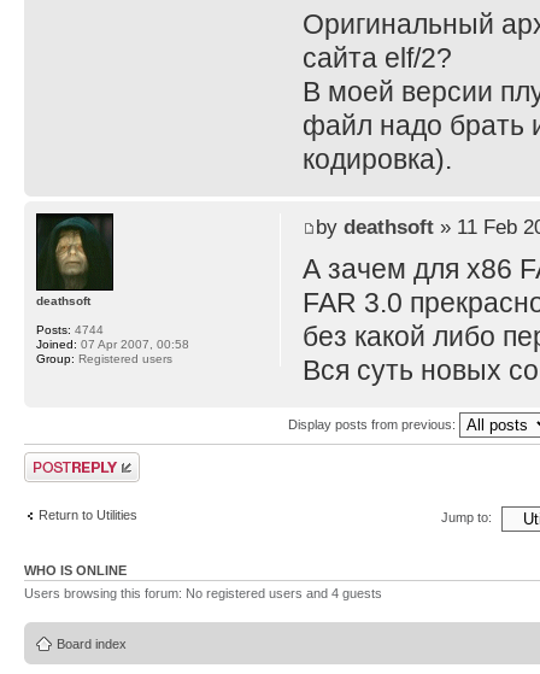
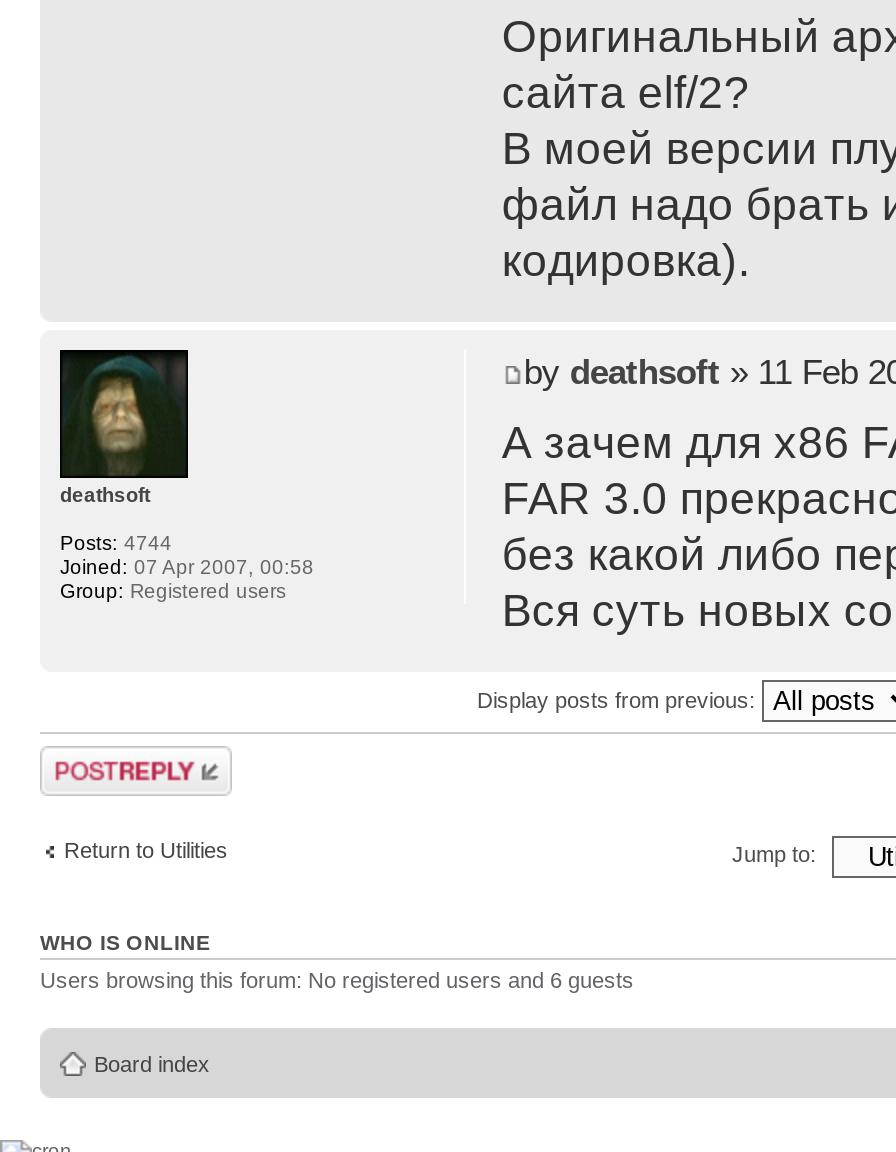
[24,586,382,601] Users browsing this forum: No registered users and 4 guests -> [40,969,634,993] Users browsing this forum: No registered users and 6 guests

